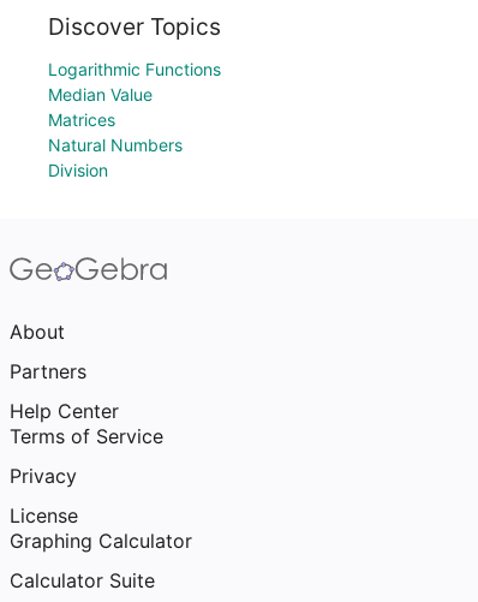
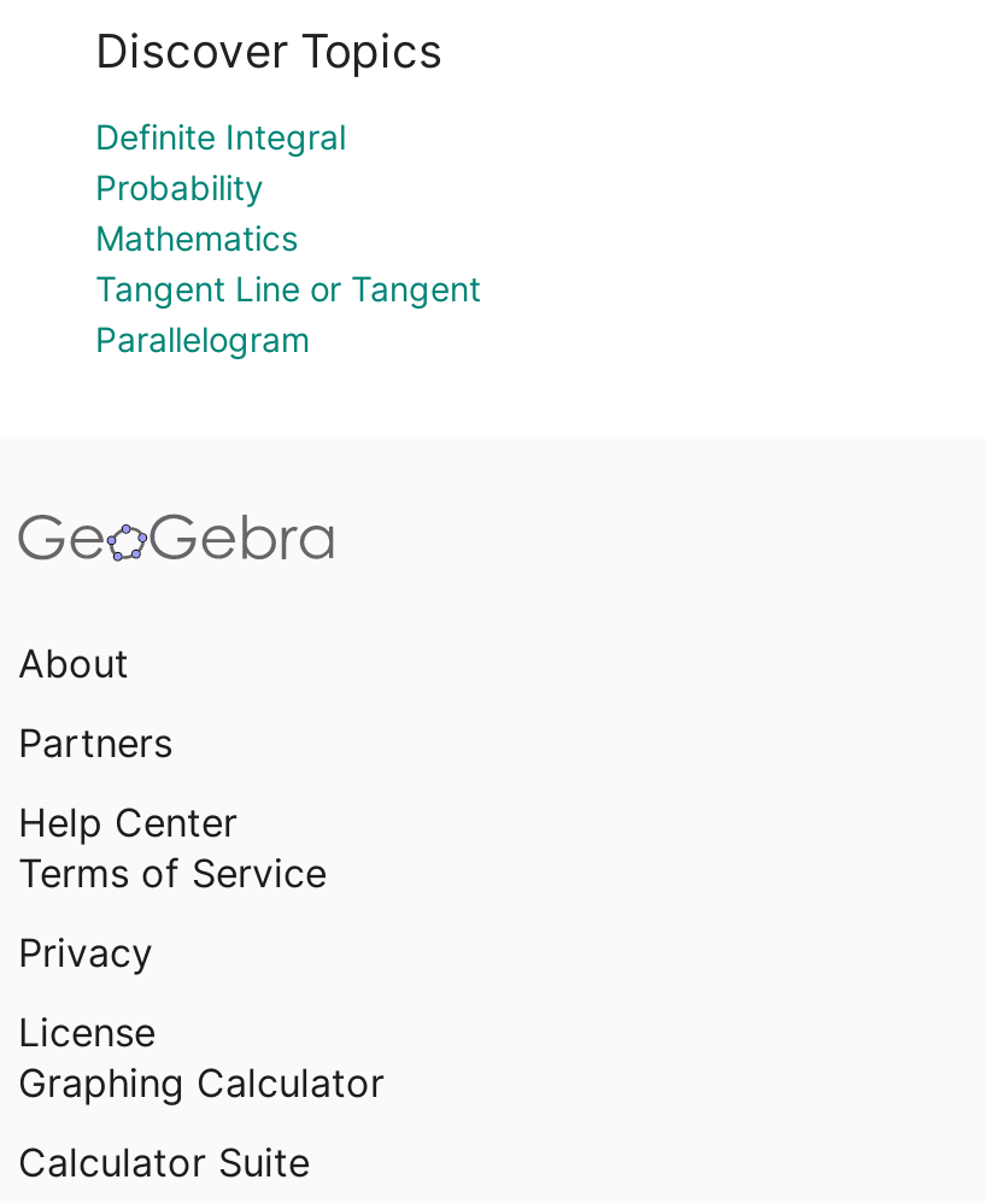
[48,59,221,180] Logarithmic Functions | Median Value | Matrices | Natural Numbers | Division -> [95,116,481,359] Definite Integral | Probability | Mathematics | Tangent Line or Tangent | Parallelogram

